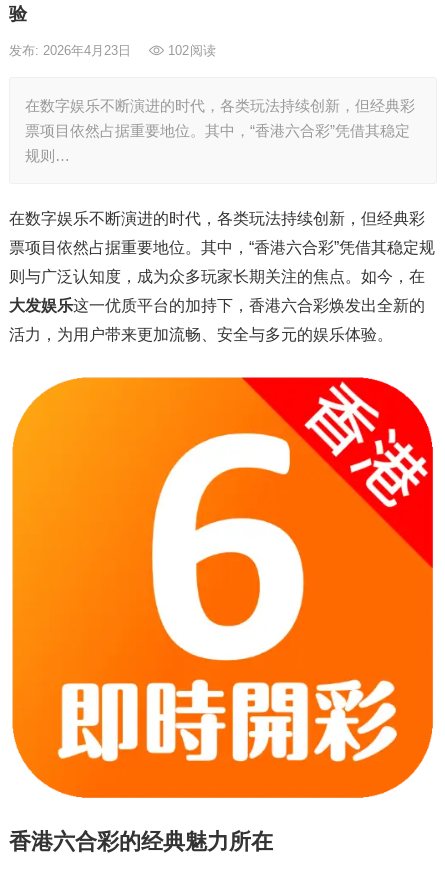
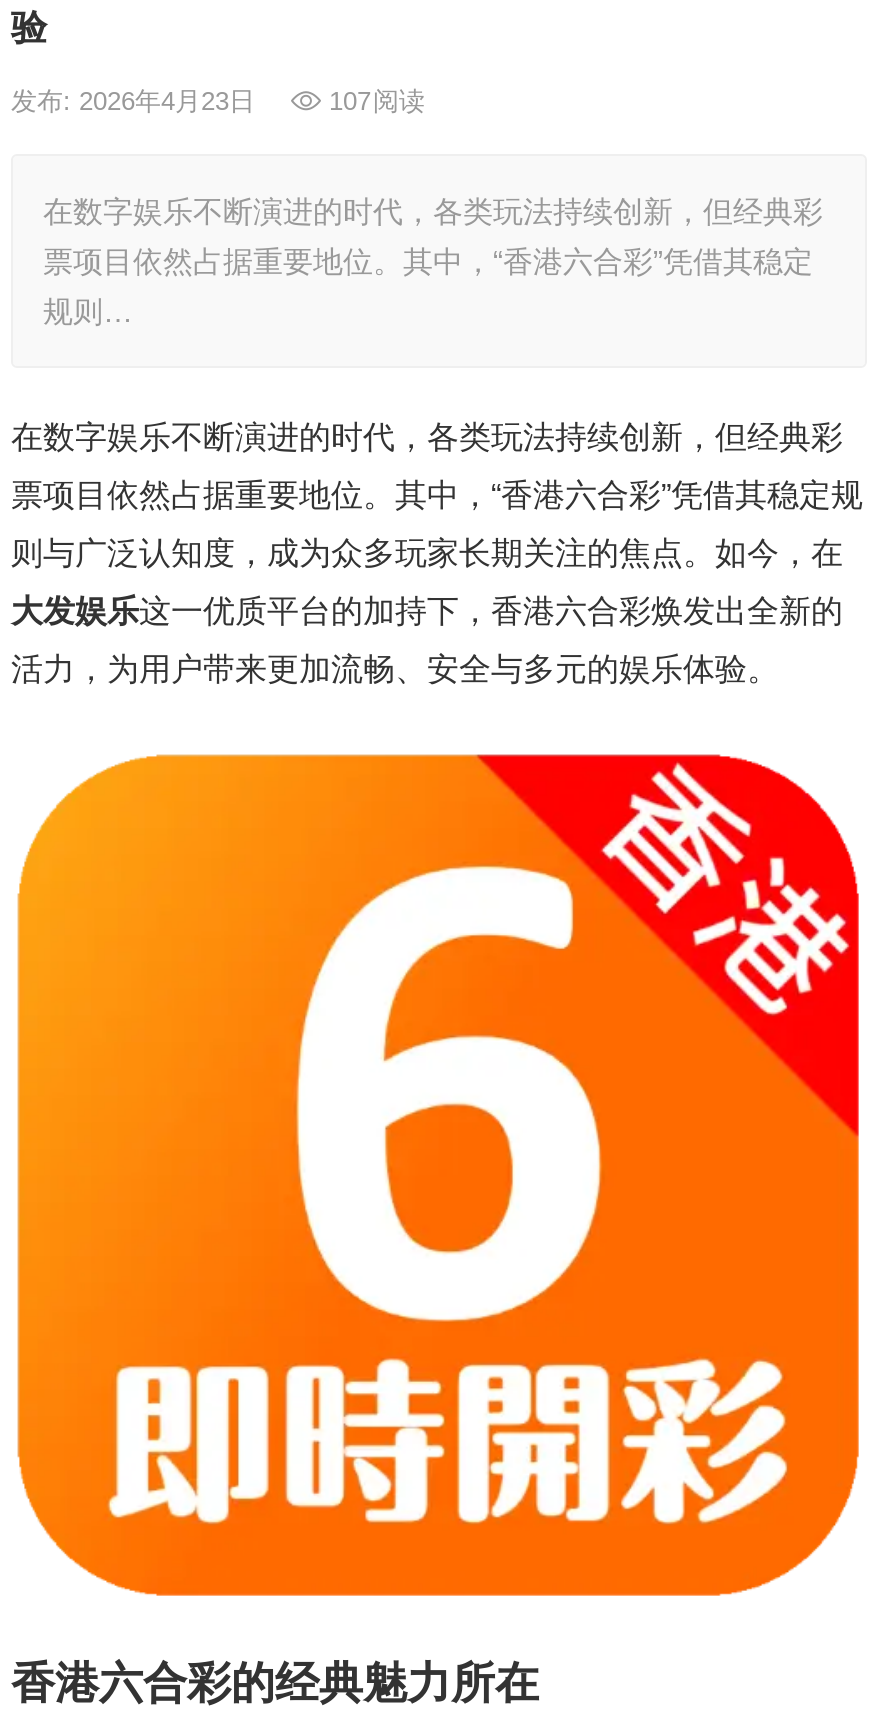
[9,43,216,58] 发布: 2026年4月23日 102阅读 -> [11,86,425,116] 发布: 2026年4月23日 107阅读

